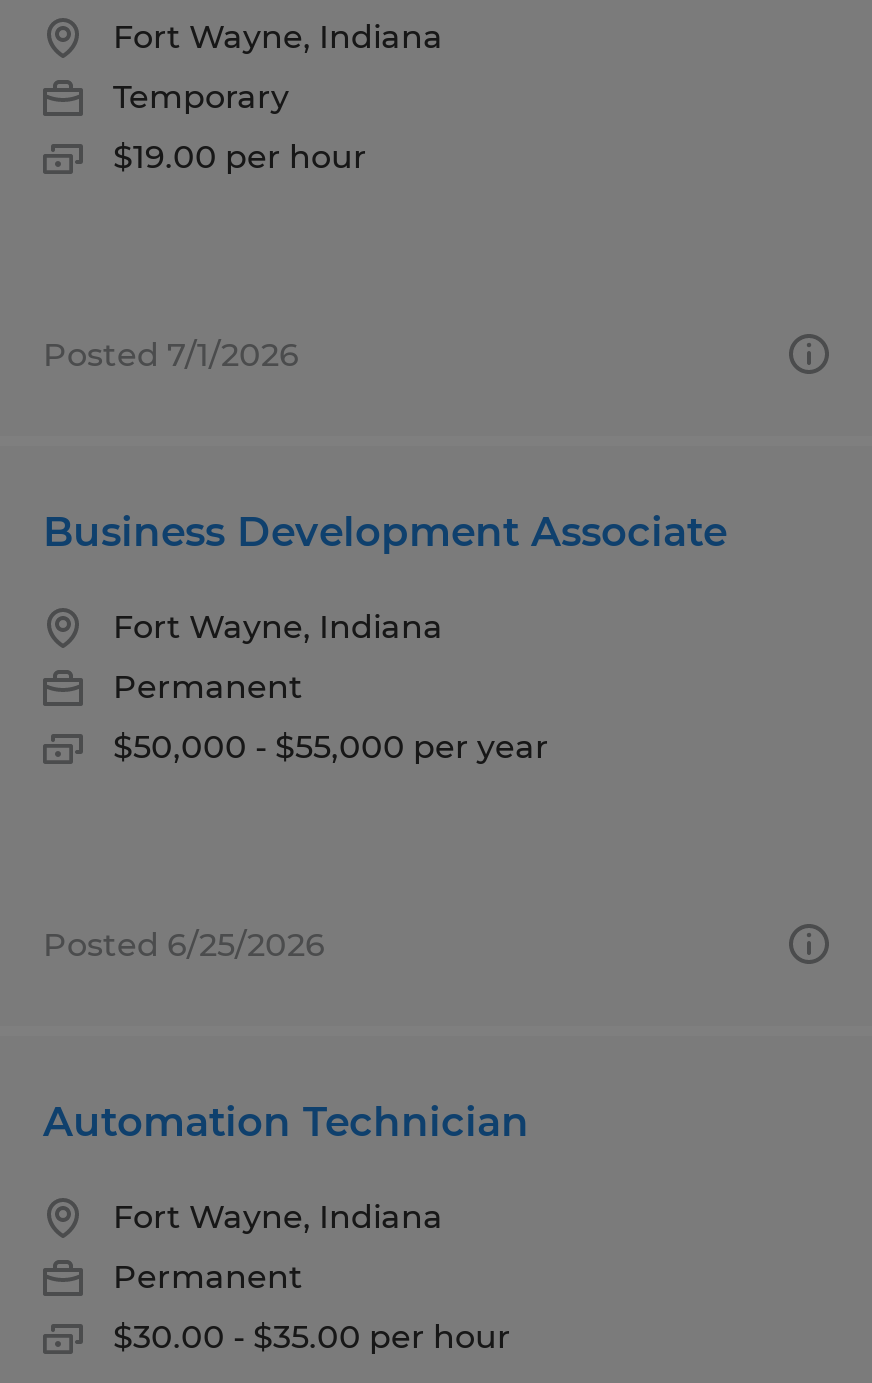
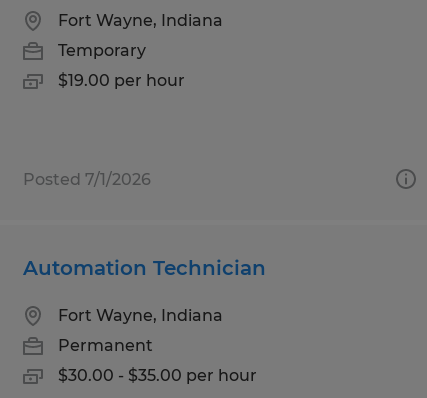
[43,508,727,766] Business Development Associate | Fort Wayne, Indiana | Permanent | $50,000 - $55,000 per year -> none
[43,926,325,964] Posted 6/25/2026 -> none

